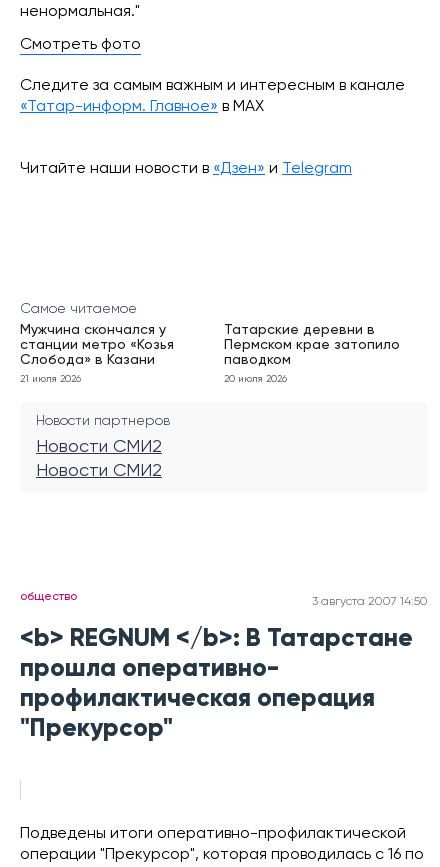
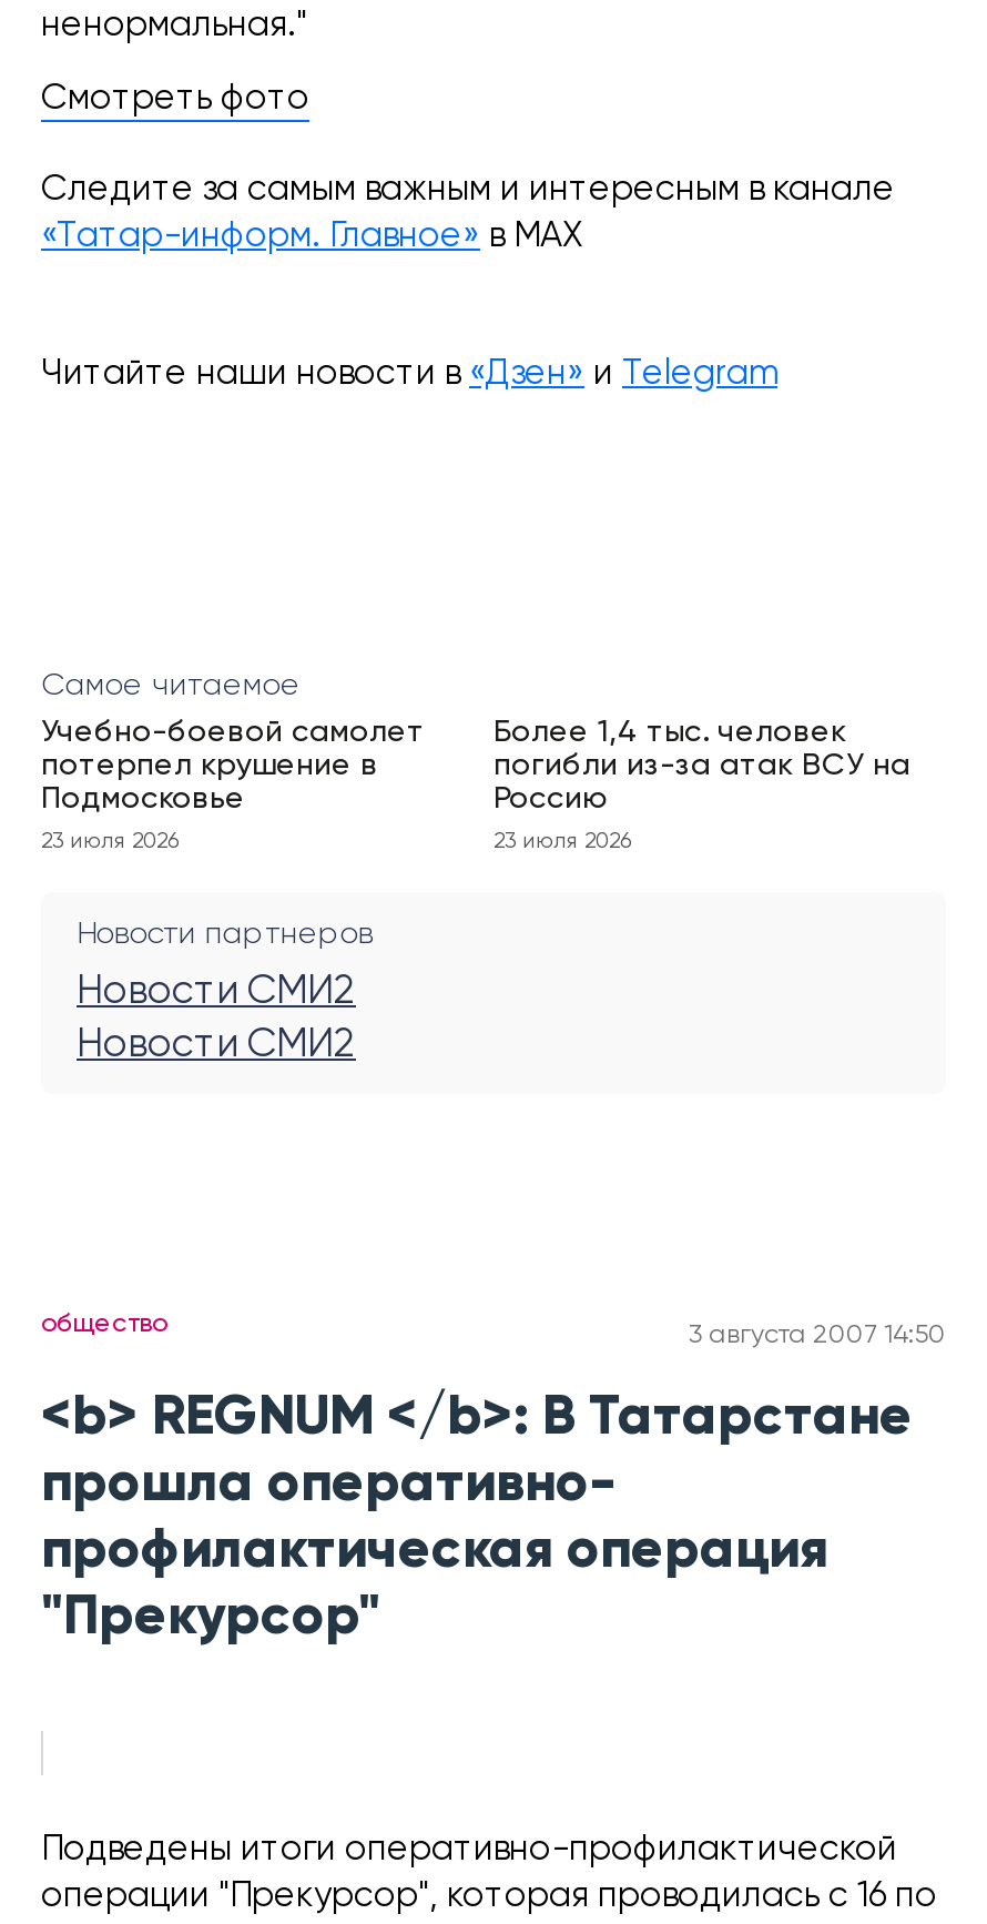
[20,323,174,367] Мужчина скончался у | станции метро «Козья | Слобода» в Казани -> [41,717,425,814] Учебно-боевой самолет | потерпел крушение в | Подмосковье
[224,323,400,367] Татарские деревни в | Пермском крае затопило | паводком -> [493,717,910,814] Более 1,4 тыс. человек | погибли из-за атак ВСУ на | Россию
[20,374,81,384] 21 июля 2026 -> [41,830,179,852] 23 июля 2026
[224,374,287,384] 20 июля 2026 -> [493,830,631,852] 23 июля 2026

